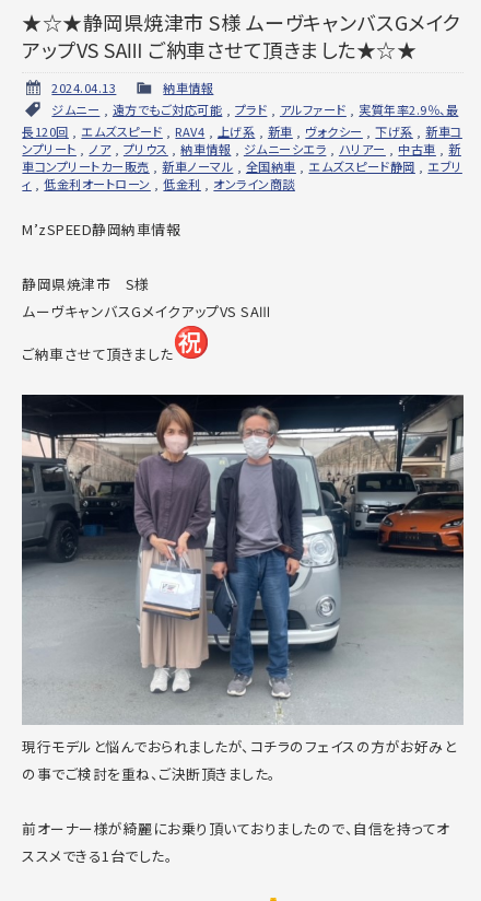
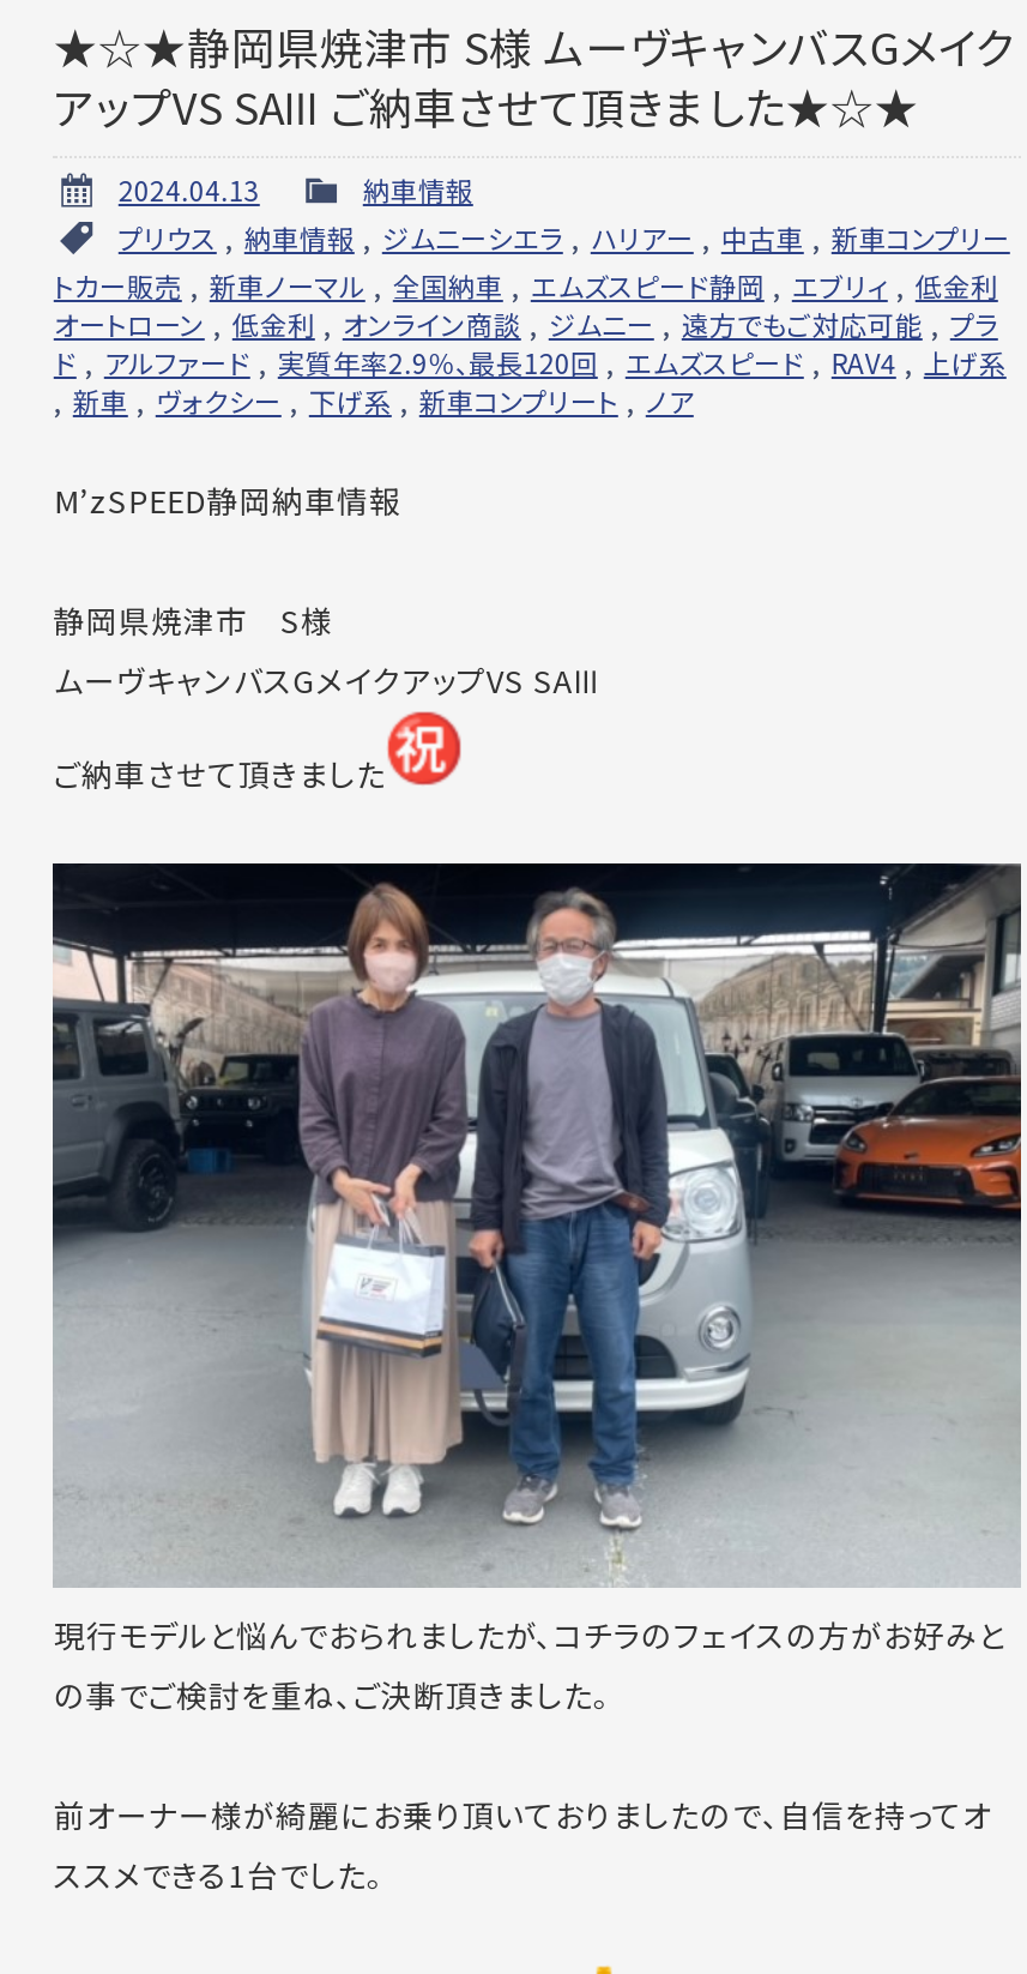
[22,100,462,192] ジムニー,遠方でもご対応可能,プラド,アルファード,実質年率2.9％、最 | 長120回,エムズスピード, RAV4,上げ系,新車,ヴォクシー,下げ系,新車コ | ンプリート,ノア,プリウス,納車情報,ジムニーシエラ,ハリアー,中古車,新 | 車コンプリートカー販売,新車ノーマル,全国納車,エムズスピード静岡,エブリ | ィ,低金利オートローン,低金利,オンライン商談 -> [54,218,1010,419] プリウス,納車情報,ジムニーシエラ,ハリアー,中古車,新車コンプリー | トカー販売,新車ノーマル,全国納車,エムズスピード静岡,エブリィ,低金利 | オートローン,低金利,オンライン商談,ジムニー,遠方でもご対応可能,プラ | ド,アルファード,実質年率2.9％、最長120回,エムズスピード,RAV4,上げ系 | ,新車,ヴォクシー,下げ系,新車コンプリート,ノア

